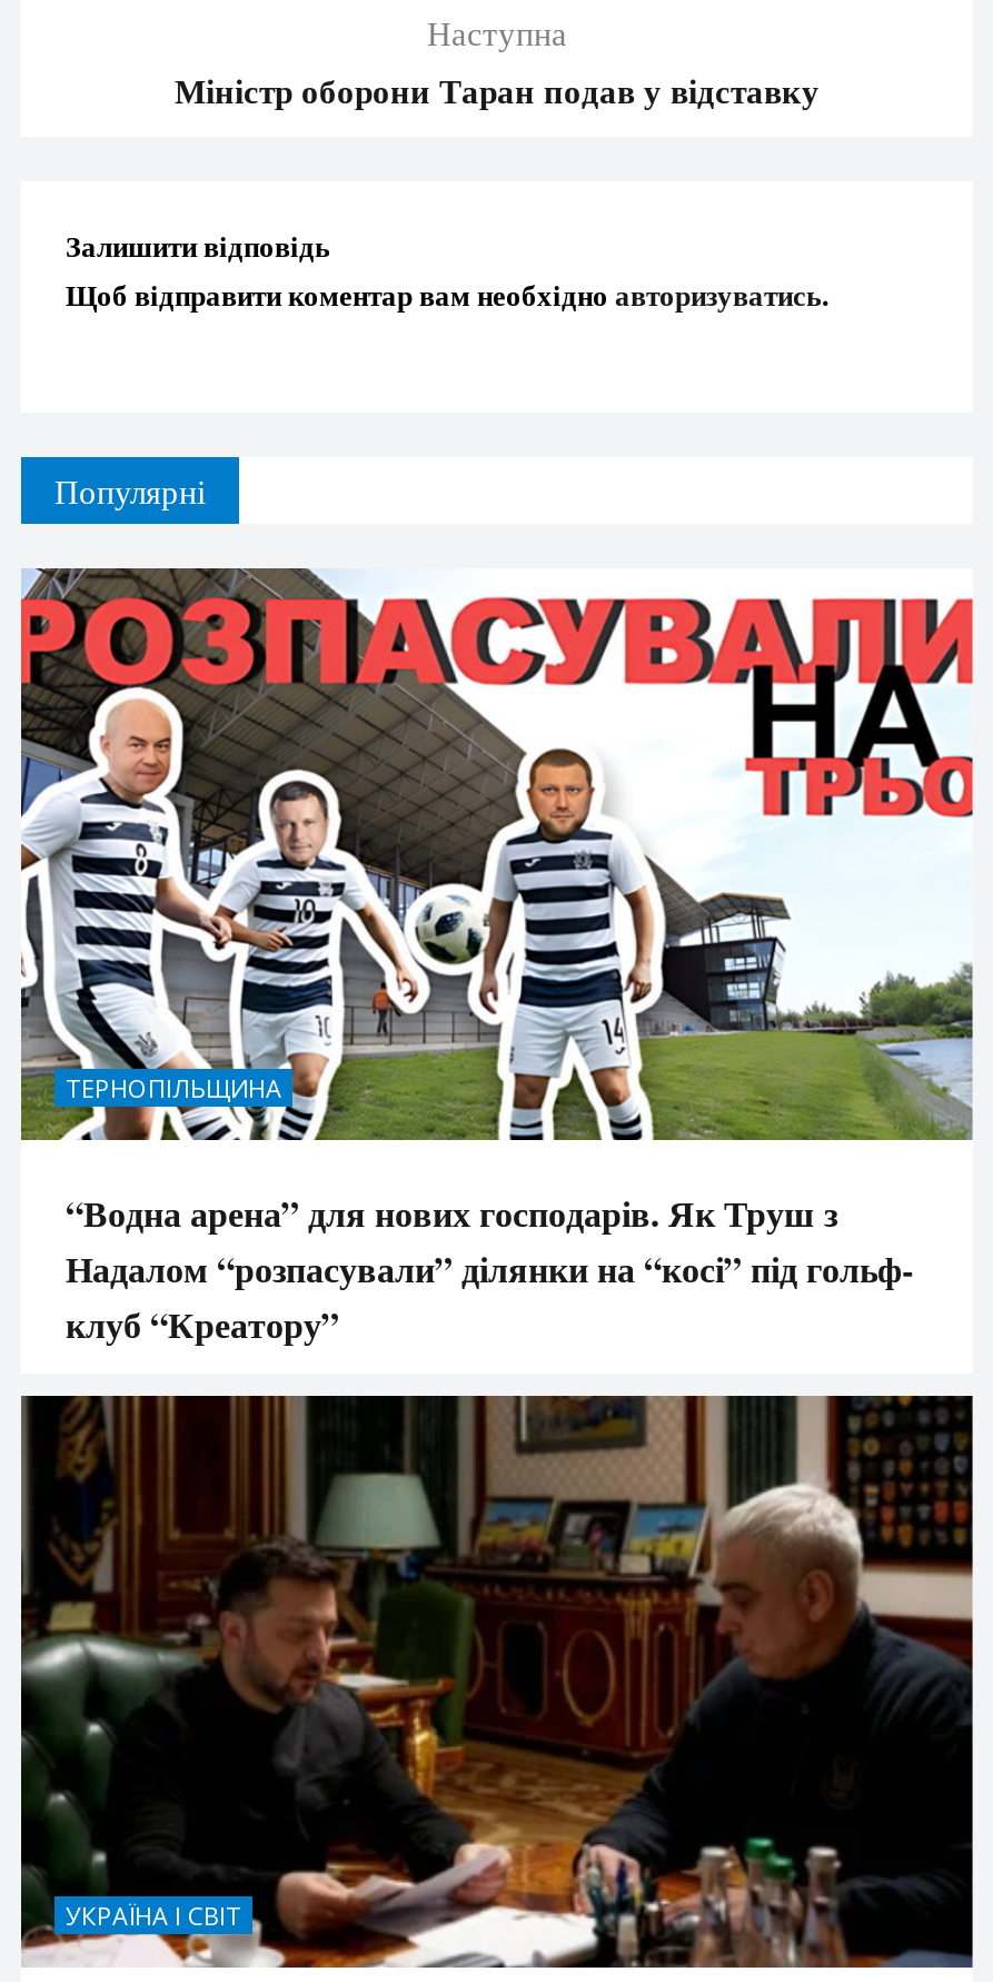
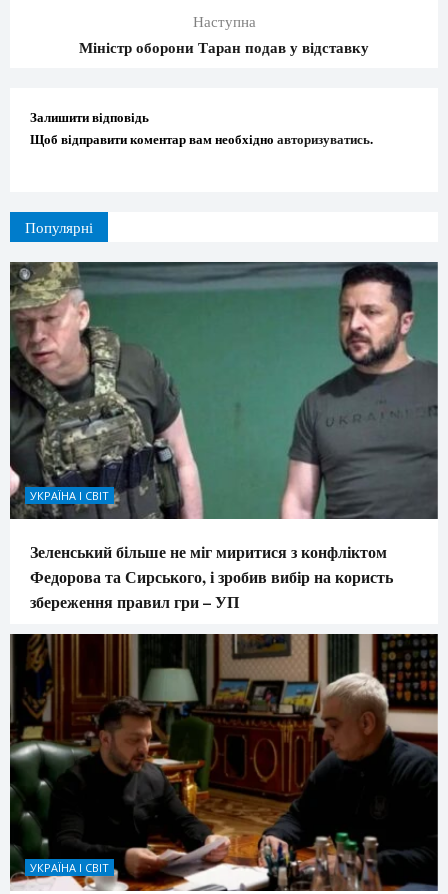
[19,568,975,1142] [image] | ТЕРНОПІЛЬЩИНА -> [9,261,439,520] [image] | УКРАЇНА І СВІТ
[66,1187,913,1349] “Водна арена” для нових господарів. Як Труш з | Надалом “розпасували” ділянки на “косі” під гольф- | клуб “Креатору” -> [30,540,393,613] Зеленський більше не міг миритися з конфліктом | Федорова та Сирського, і зробив вибір на користь | збереження правил гри – УП

